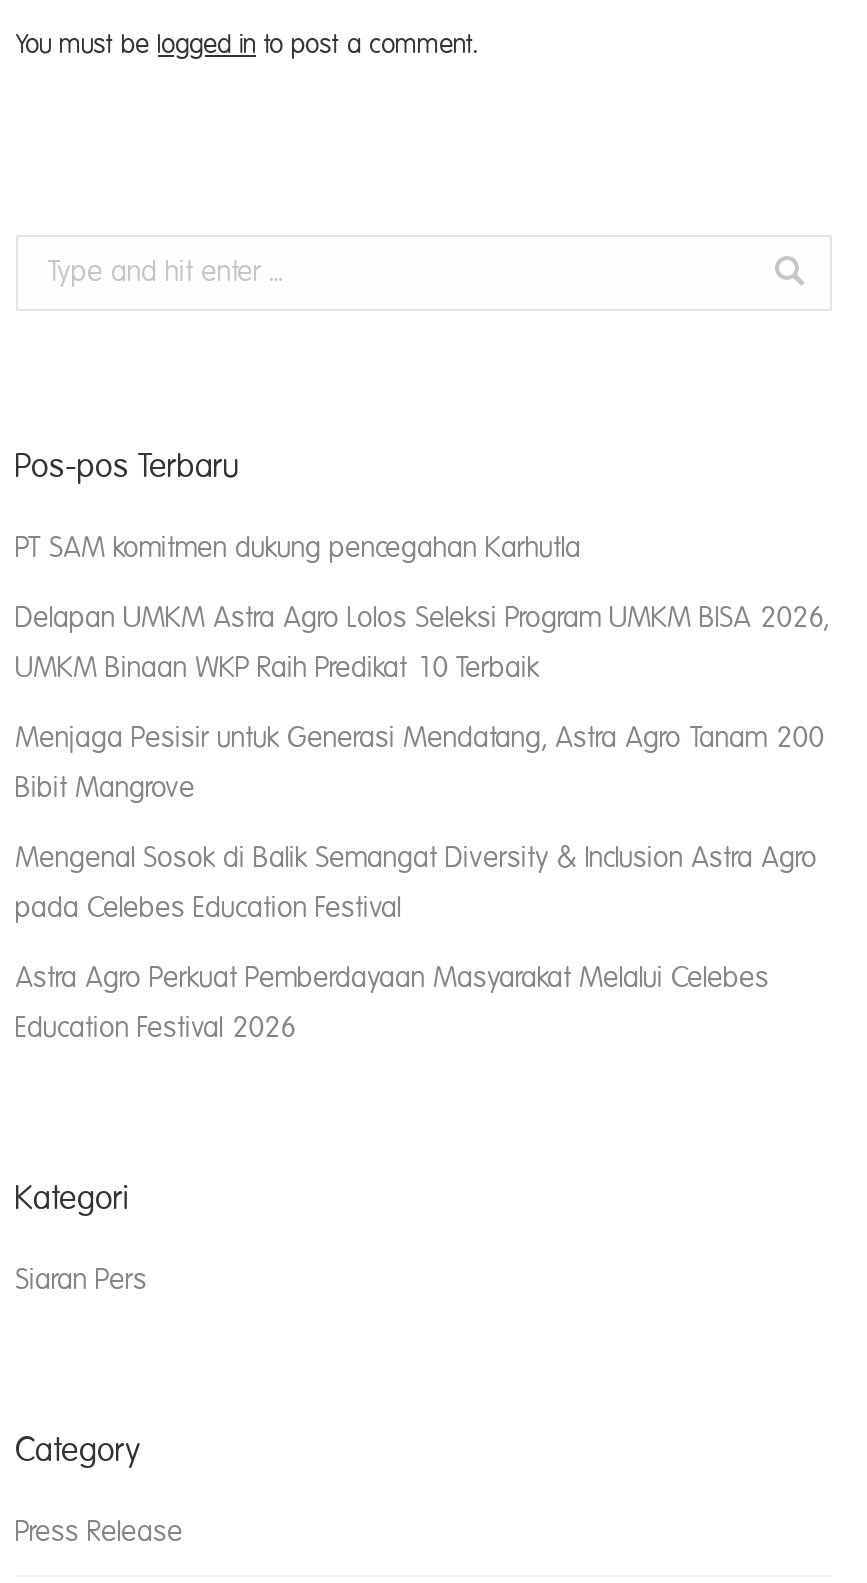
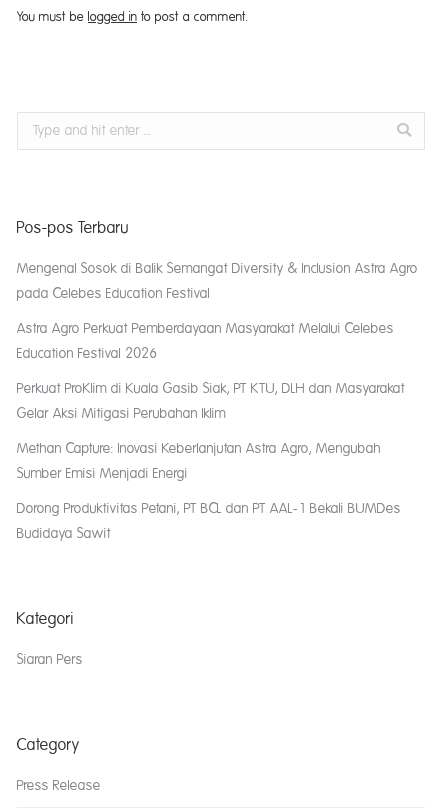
[16,533,830,803] PT SAM komitmen dukung pencegahan Karhutla | Delapan UMKM Astra Agro Lolos Seleksi Program UMKM BISA 2026, | UMKM Binaan WKP Raih Predikat 10 Terbaik | Menjaga Pesisir untuk Generasi Mendatang, Astra Agro Tanam 200 | Bibit Mangrove -> none
moved [16,843,818,1043] -> [17,261,418,361]: Mengenal Sosok di Balik Semangat Diversity & Inclusion Astra Agro | pada Celebes Education Festival | Astra Agro Perkuat Pemberdayaan Masyarakat Melalui Celebes | Education Festival 2026
none -> [17,381,405,541] Perkuat ProKlim di Kuala Gasib Siak, PT KTU, DLH dan Masyarakat | Gelar Aksi Mitigasi Perubahan Iklim | Methan Capture: Inovasi Keberlanjutan Astra Agro, Mengubah | Sumber Emisi Menjadi Energi | Dorong Produktivitas Petani, PT BCL dan PT AAL-1 Bekali BUMDes | Budidaya Sawit

